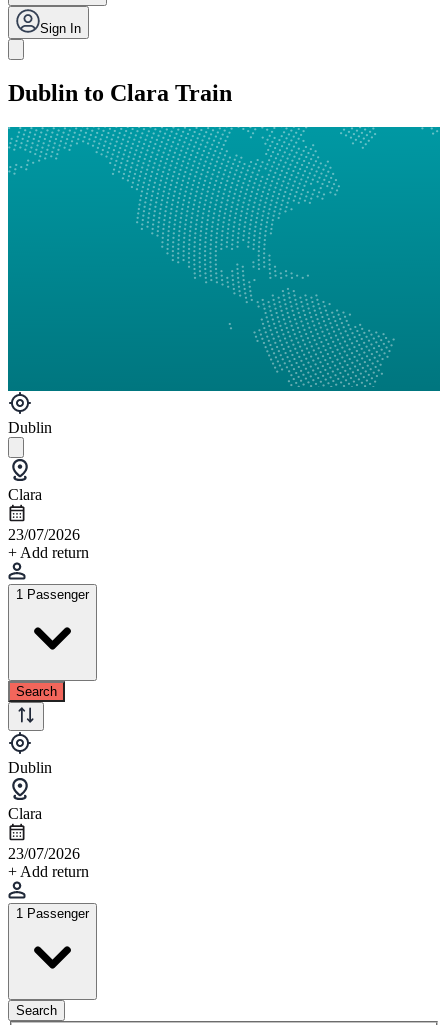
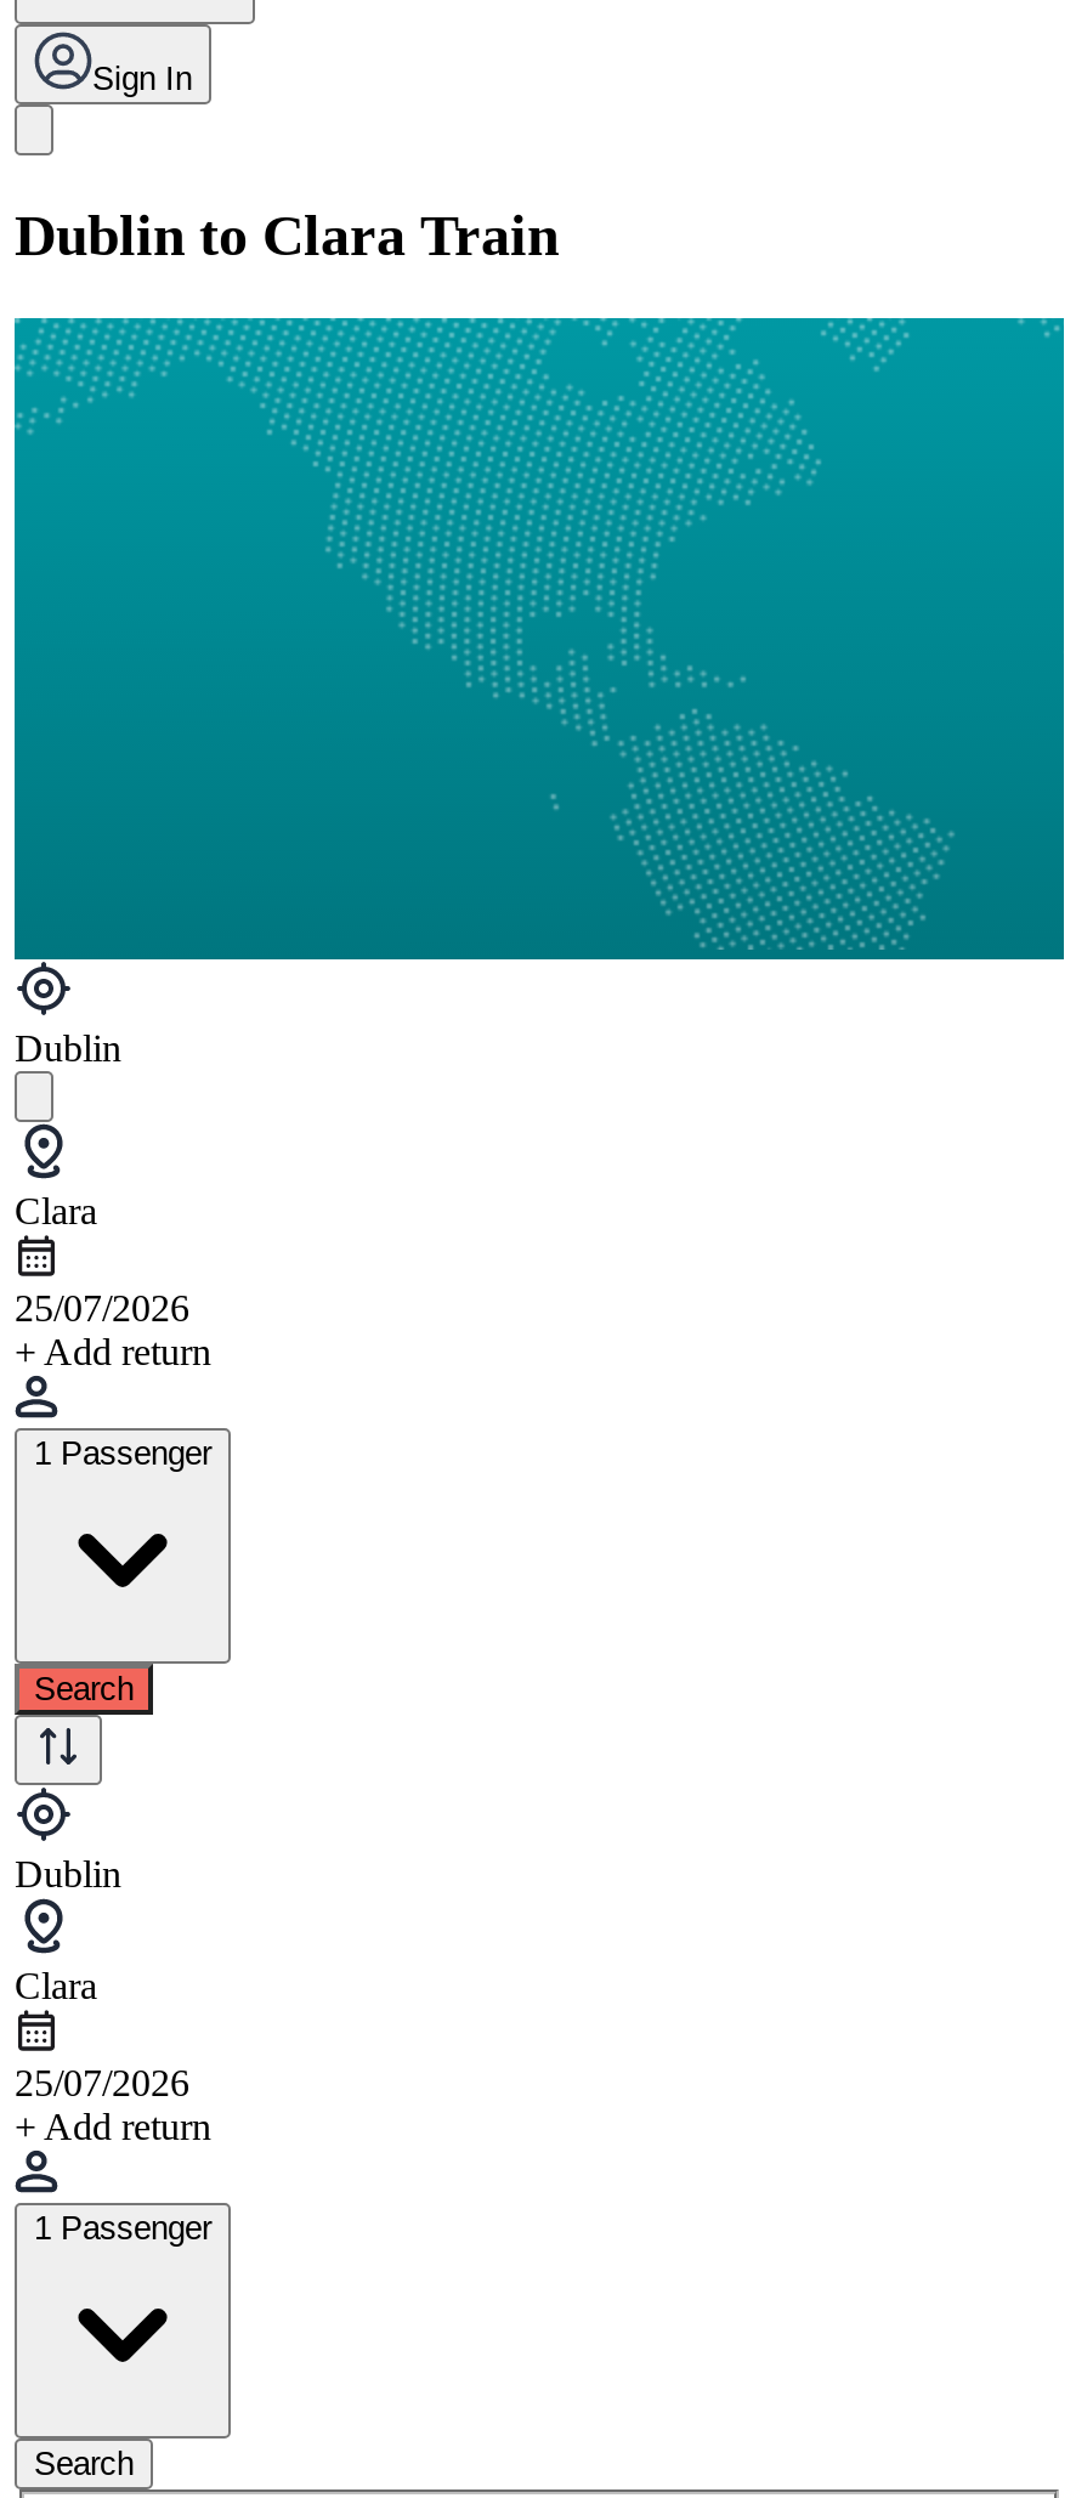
[8,526,80,543] 23/07/2026 -> [15,1287,189,1328] 25/07/2026
[8,845,80,862] 23/07/2026 -> [15,2062,189,2103] 25/07/2026

